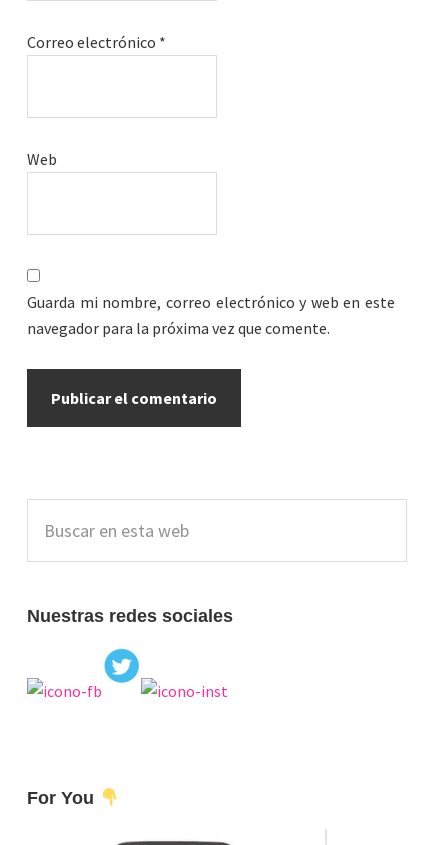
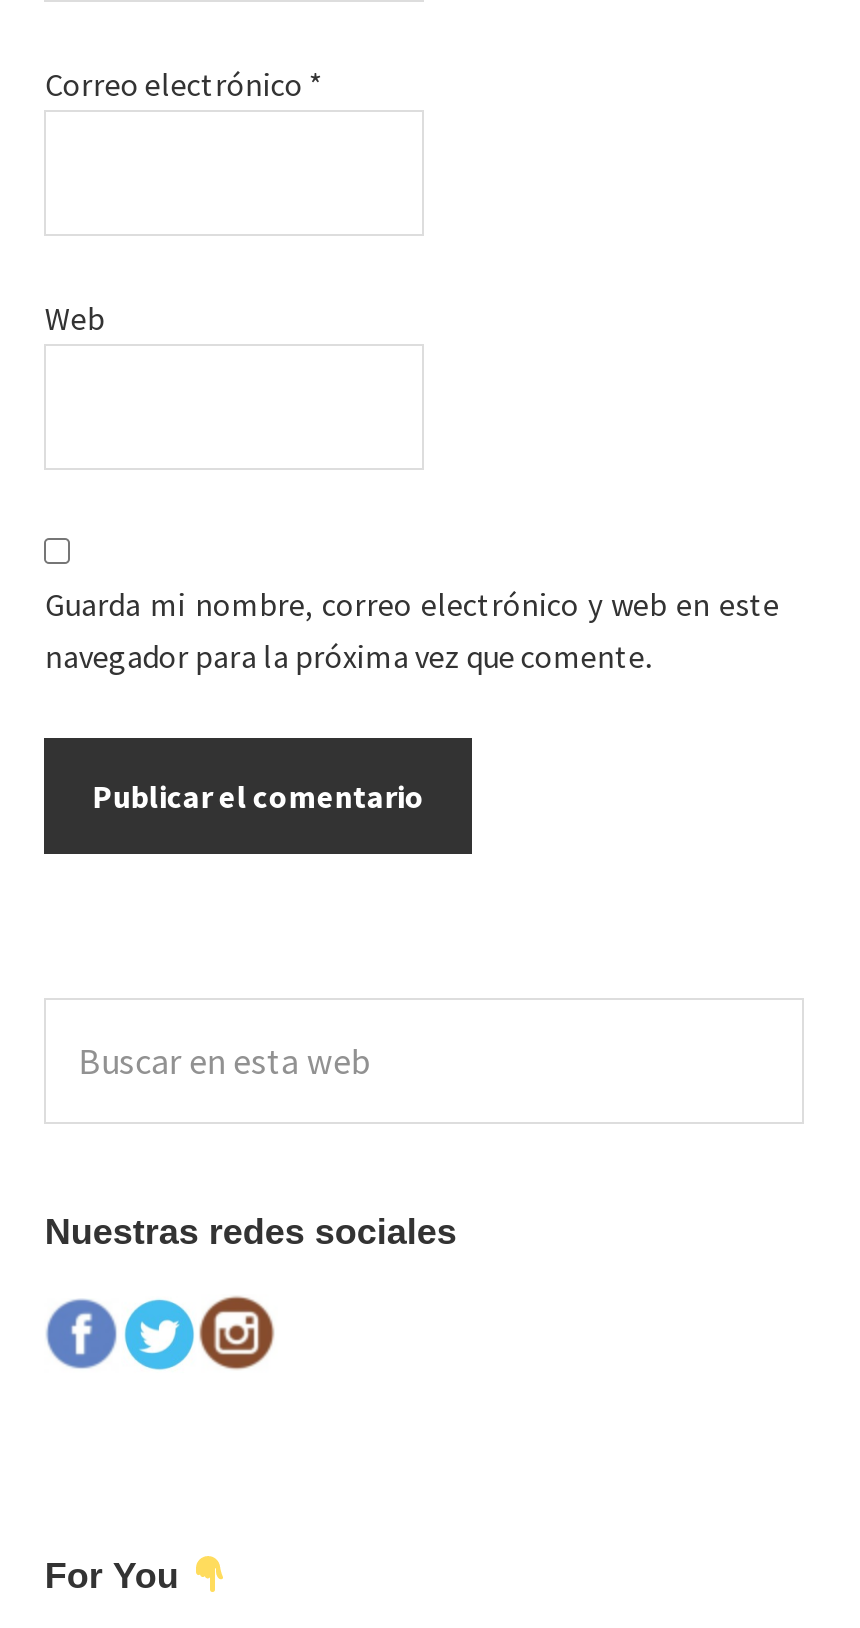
[26,648,228,698] [image] -> [44,1294,302,1372] [image]

